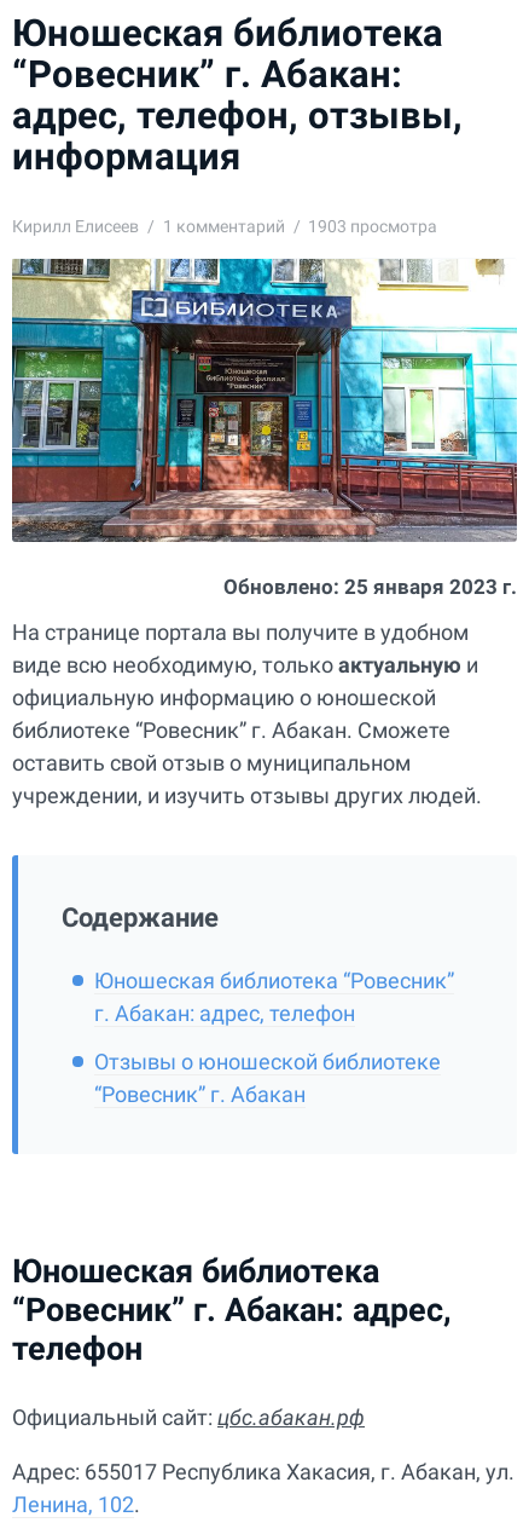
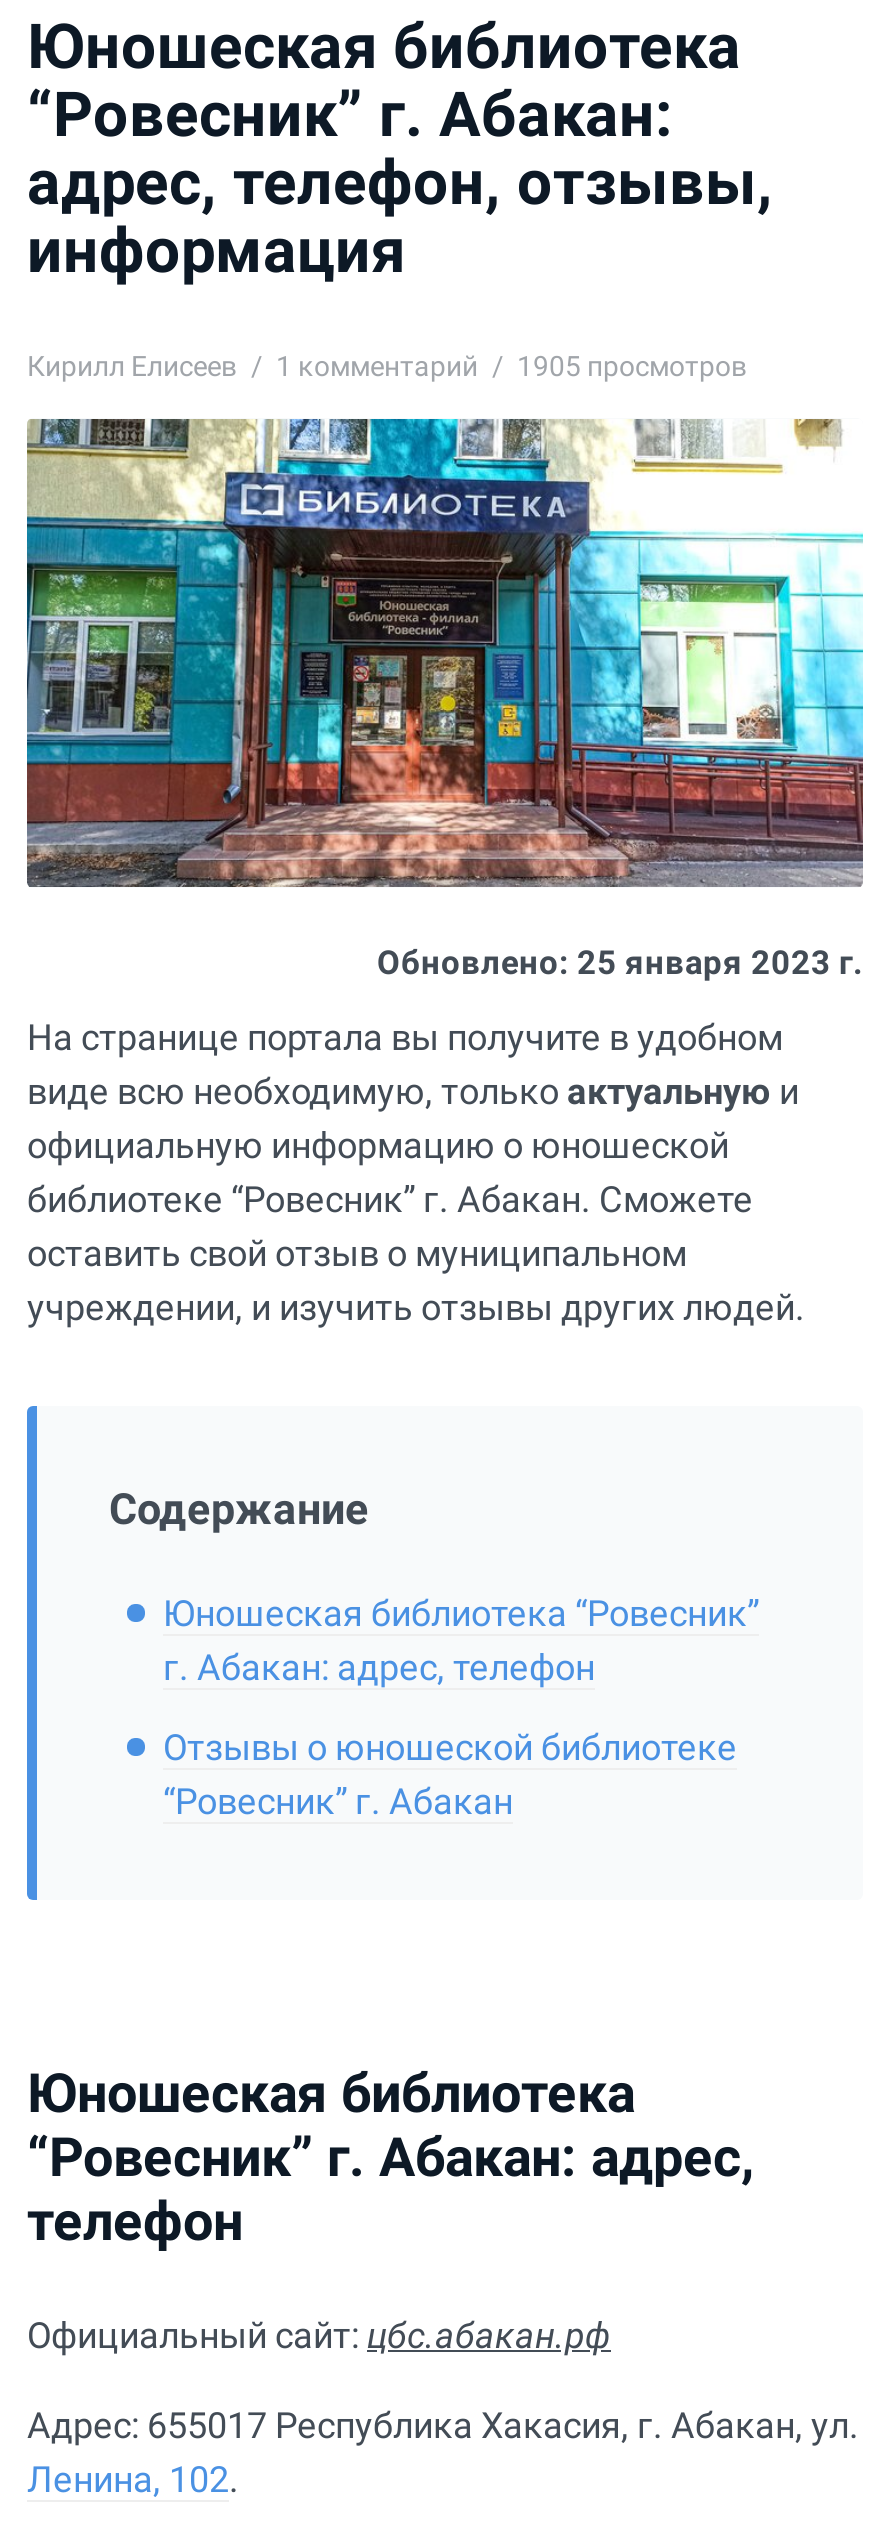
[12,217,437,236] Кирилл Елисеев 1 комментарий 1903 просмотра -> [27,350,747,382] Кирилл Елисеев 1 комментарий 1905 просмотров

